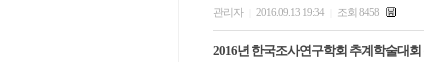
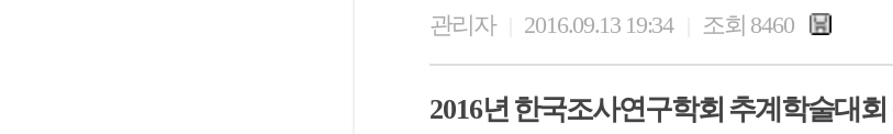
[213,6,381,18] 관리자 2016.09.13 19:34 조회 8458 -> [429,11,799,37] 관리자 2016.09.13 19:34 조회 8460

